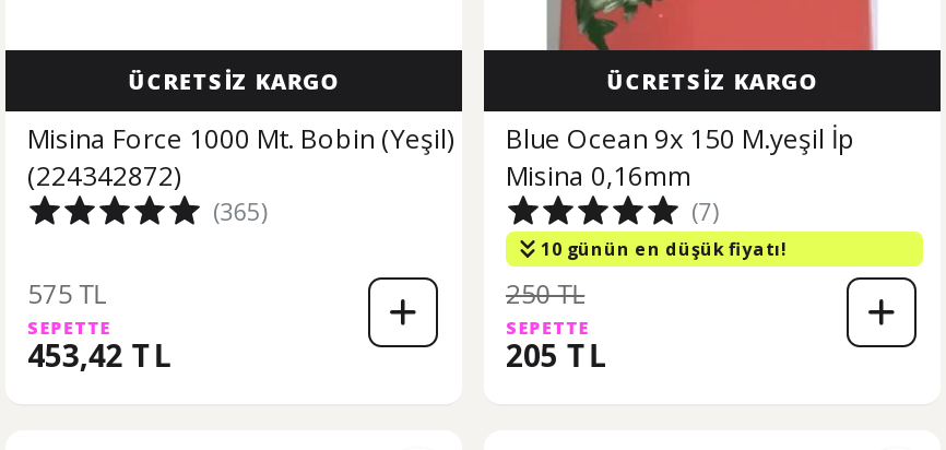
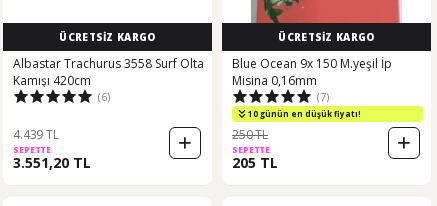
[27,120,453,226] Misina Force 1000 Mt. Bobin (Yeşil) | (224342872) | (365) -> [13,55,204,103] Albastar Trachurus 3558 Surf Olta | Kamışı 420cm | (6)
[27,275,106,312] 575 TL -> [13,126,59,143] 4.439 TL
[27,334,171,376] 453,42 TL -> [13,153,90,172] 3.551,20 TL

